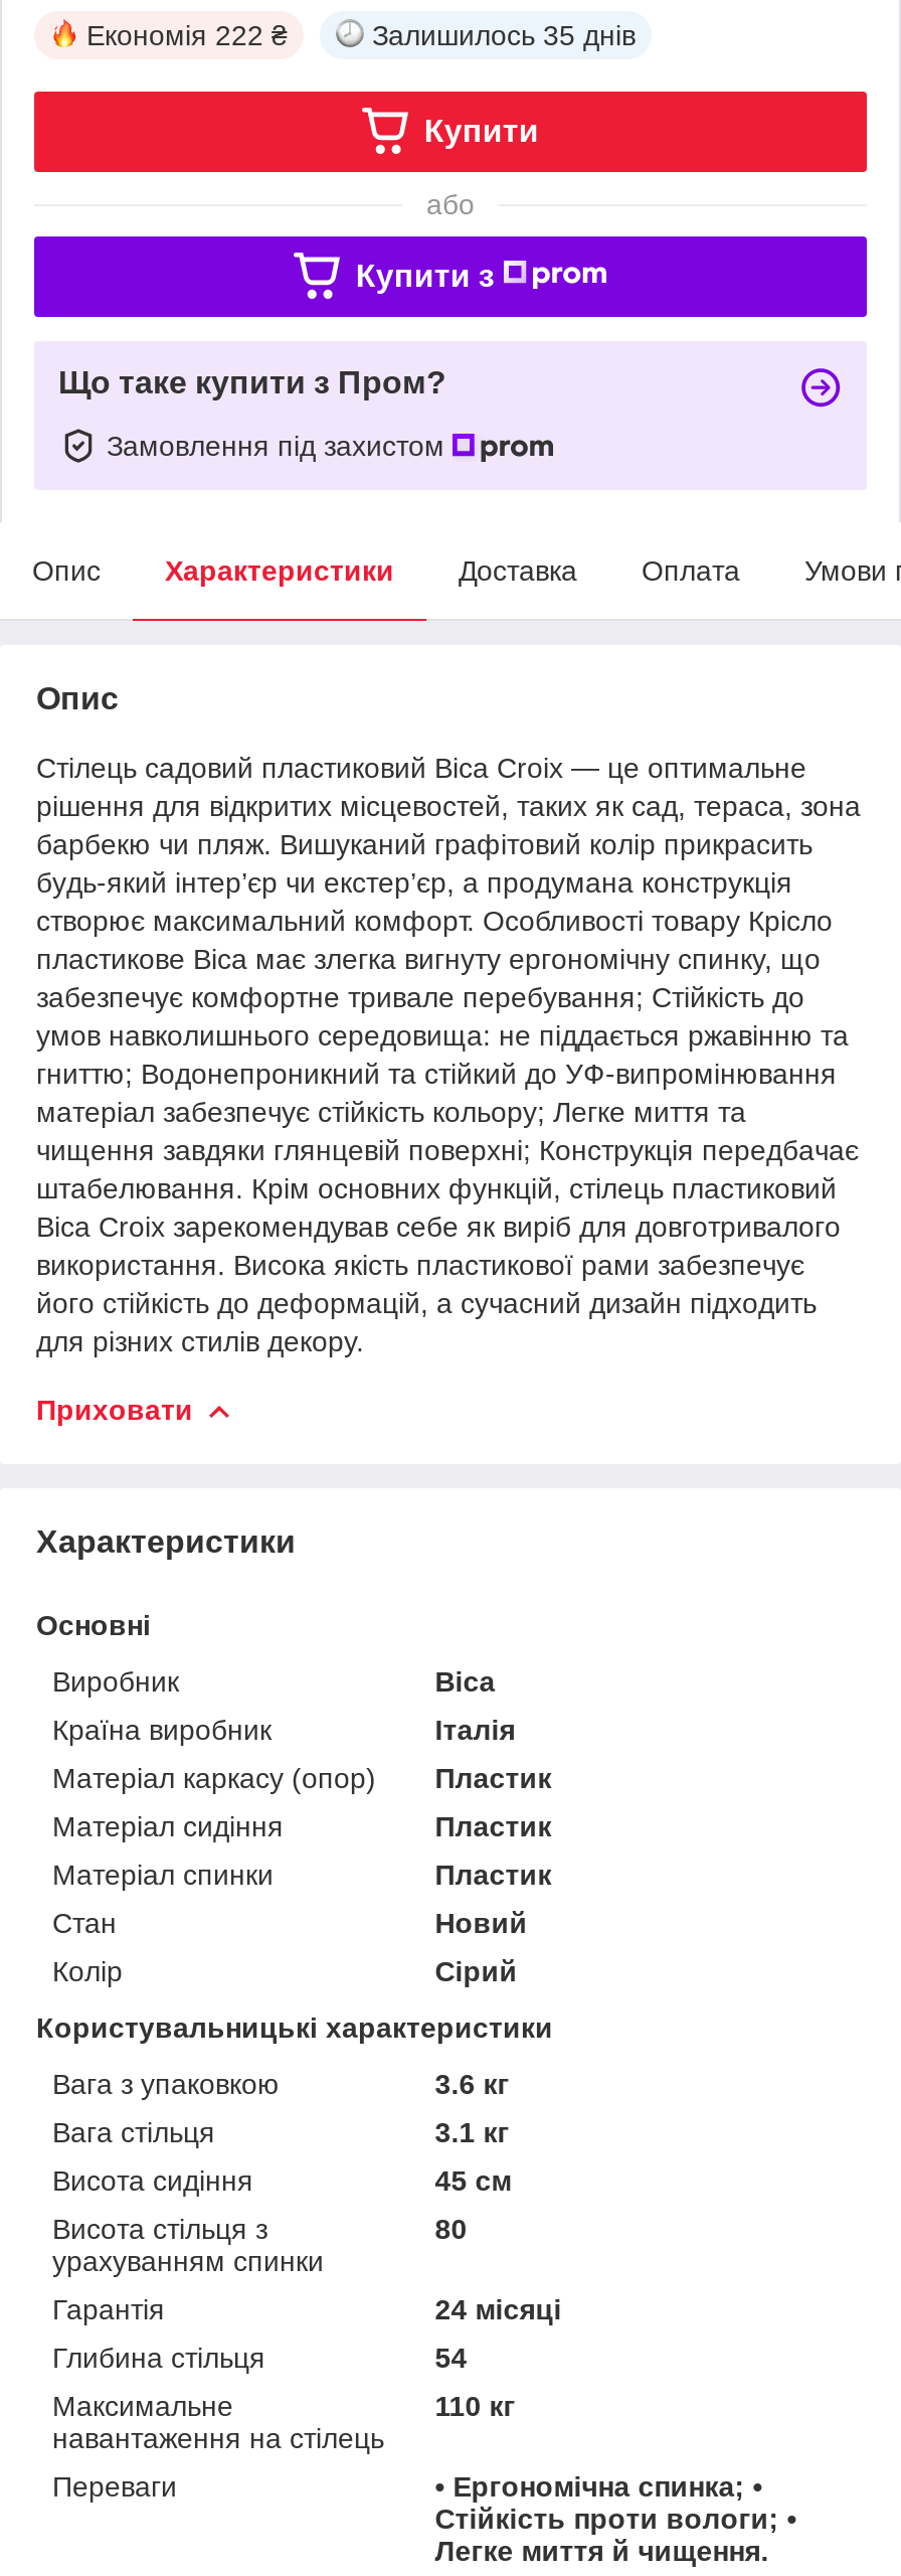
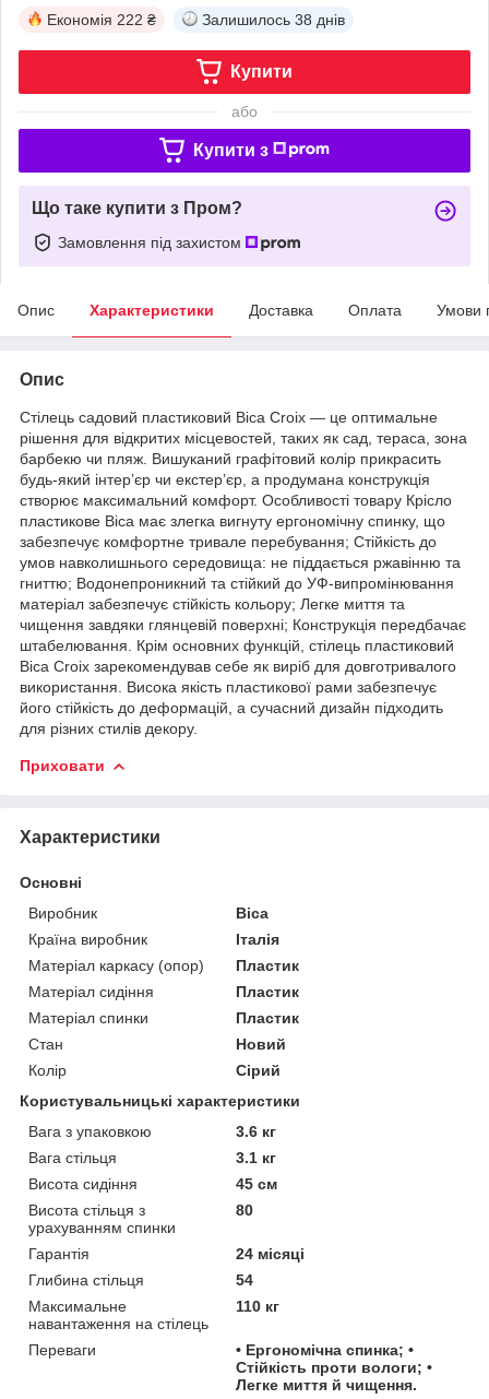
[372,19,636,51] Залишилось 35 днів -> [202,11,345,28] Залишилось 38 днів

